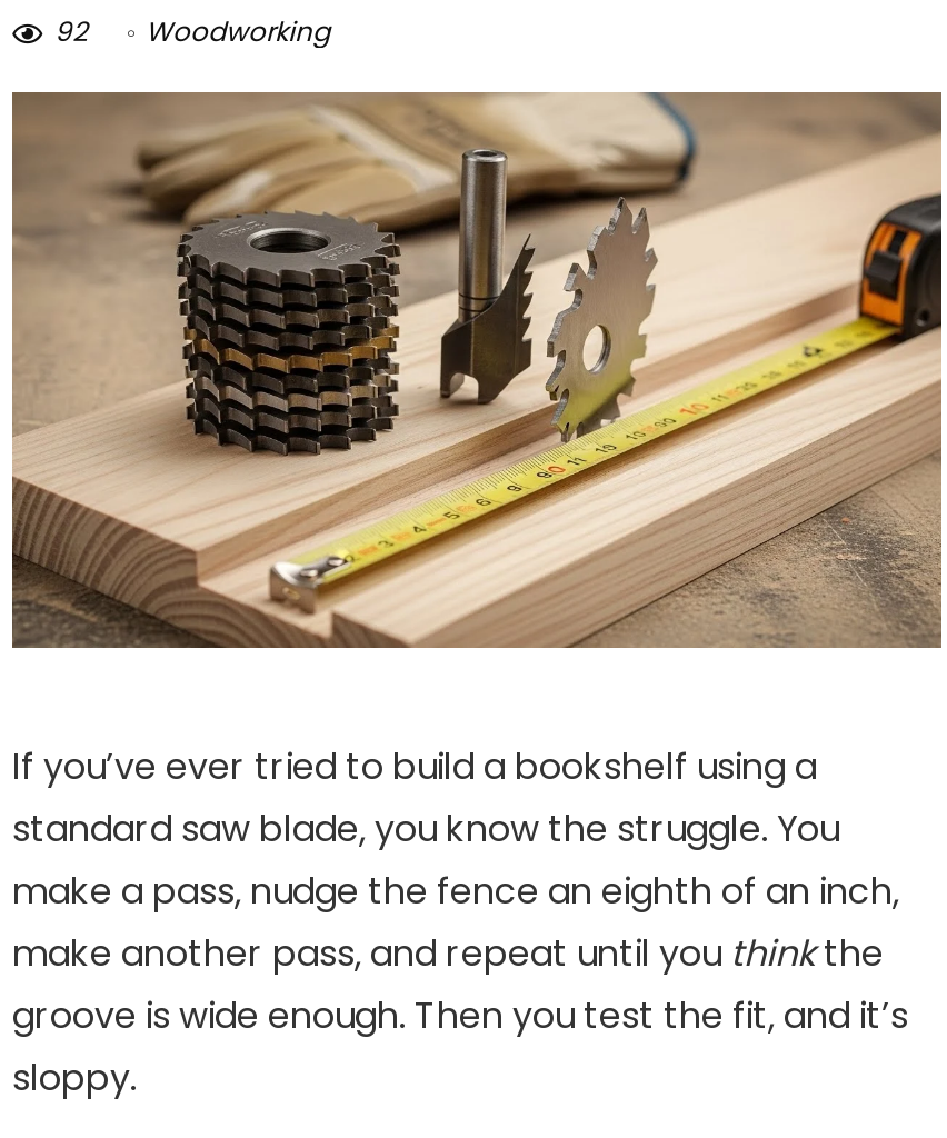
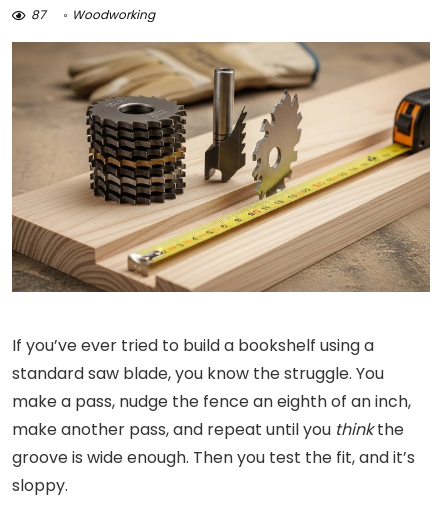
[54,12,330,50] 92 Woodworking -> [31,6,155,23] 87 Woodworking

